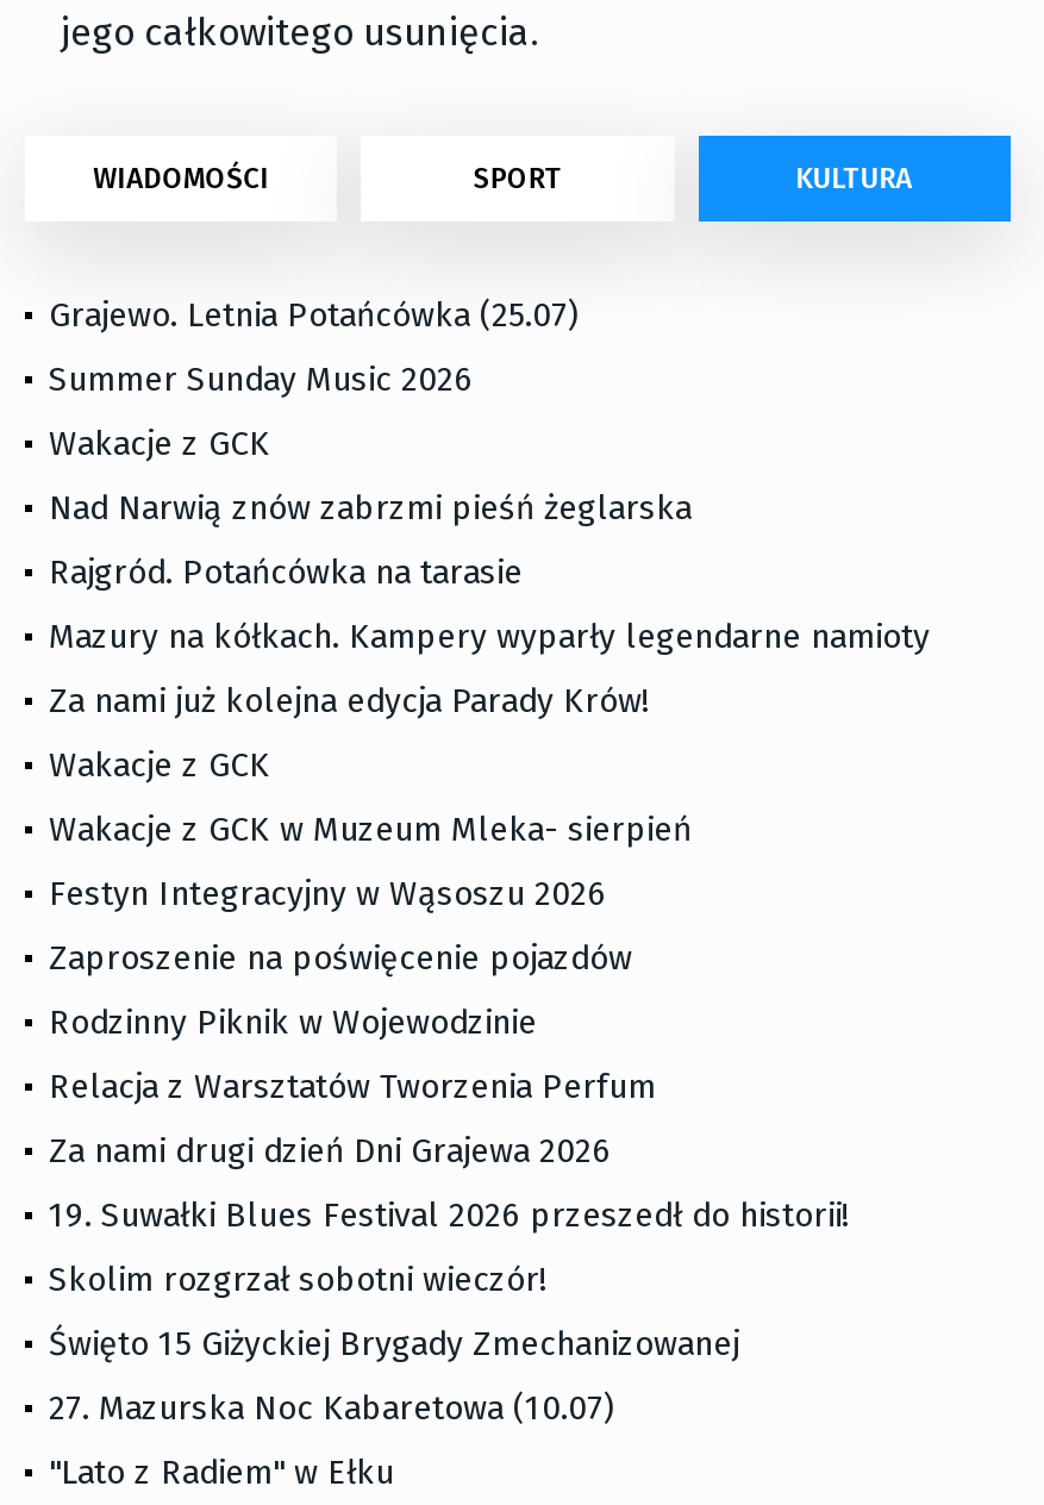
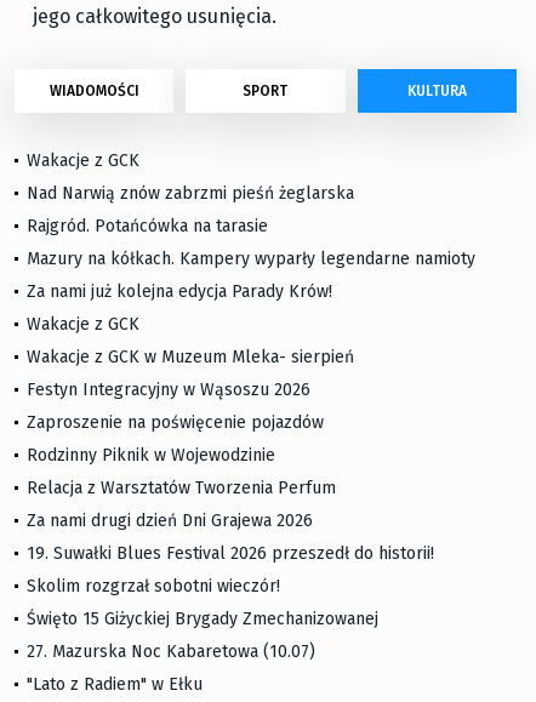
[49,296,580,401] Grajewo. Letnia Potańcówka (25.07) | Summer Sunday Music 2026 -> none

